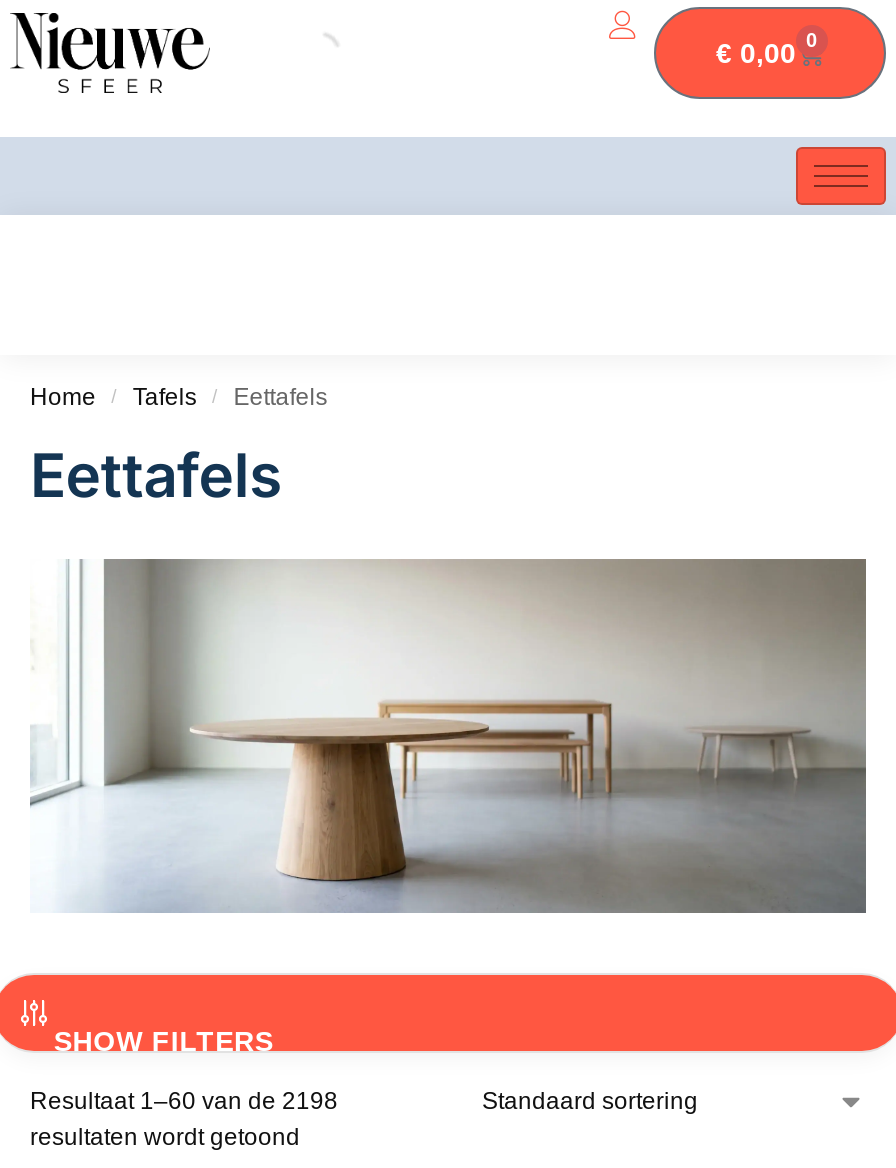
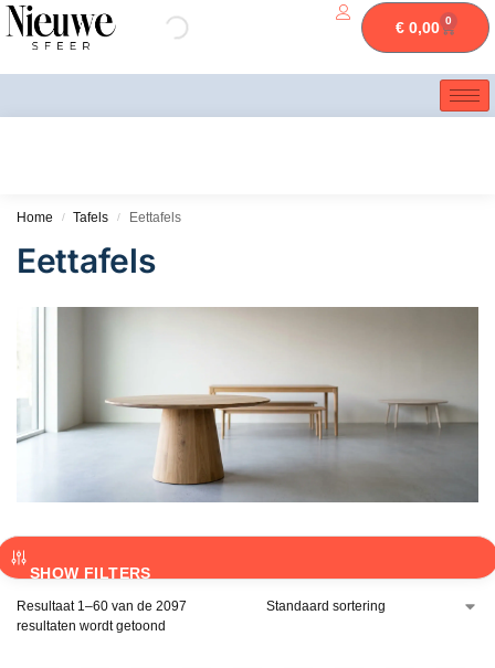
[30,1088,338,1116] Resultaat 1–60 van de 2198 -> [17,599,187,614] Resultaat 1–60 van de 2097

